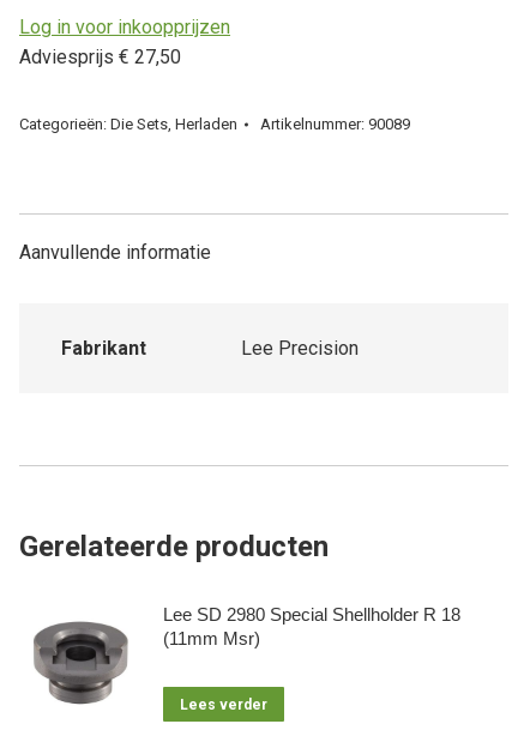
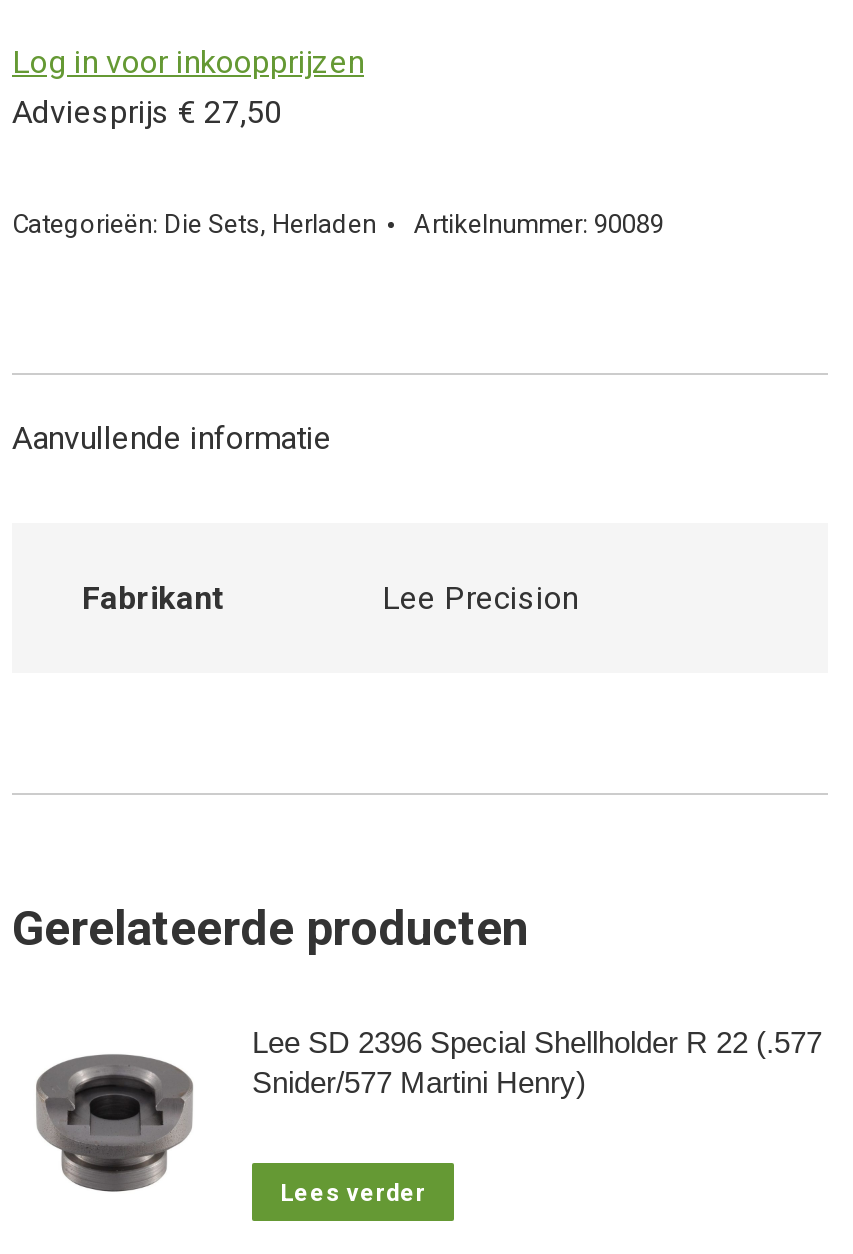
[163,604,460,648] Lee SD 2980 Special Shellholder R 18 | (11mm Msr) -> [252,1025,822,1099] Lee SD 2396 Special Shellholder R 22 (.577 | Snider/577 Martini Henry)

